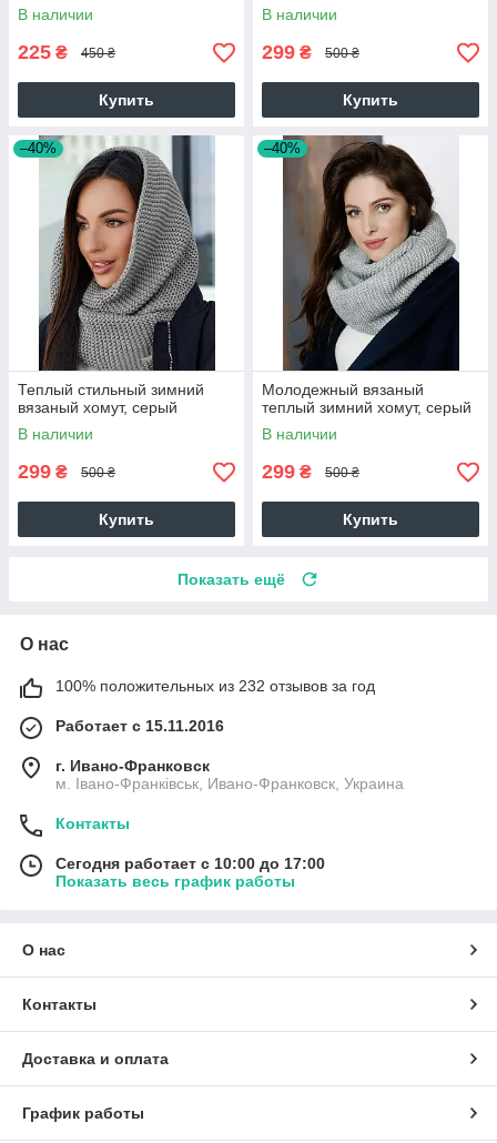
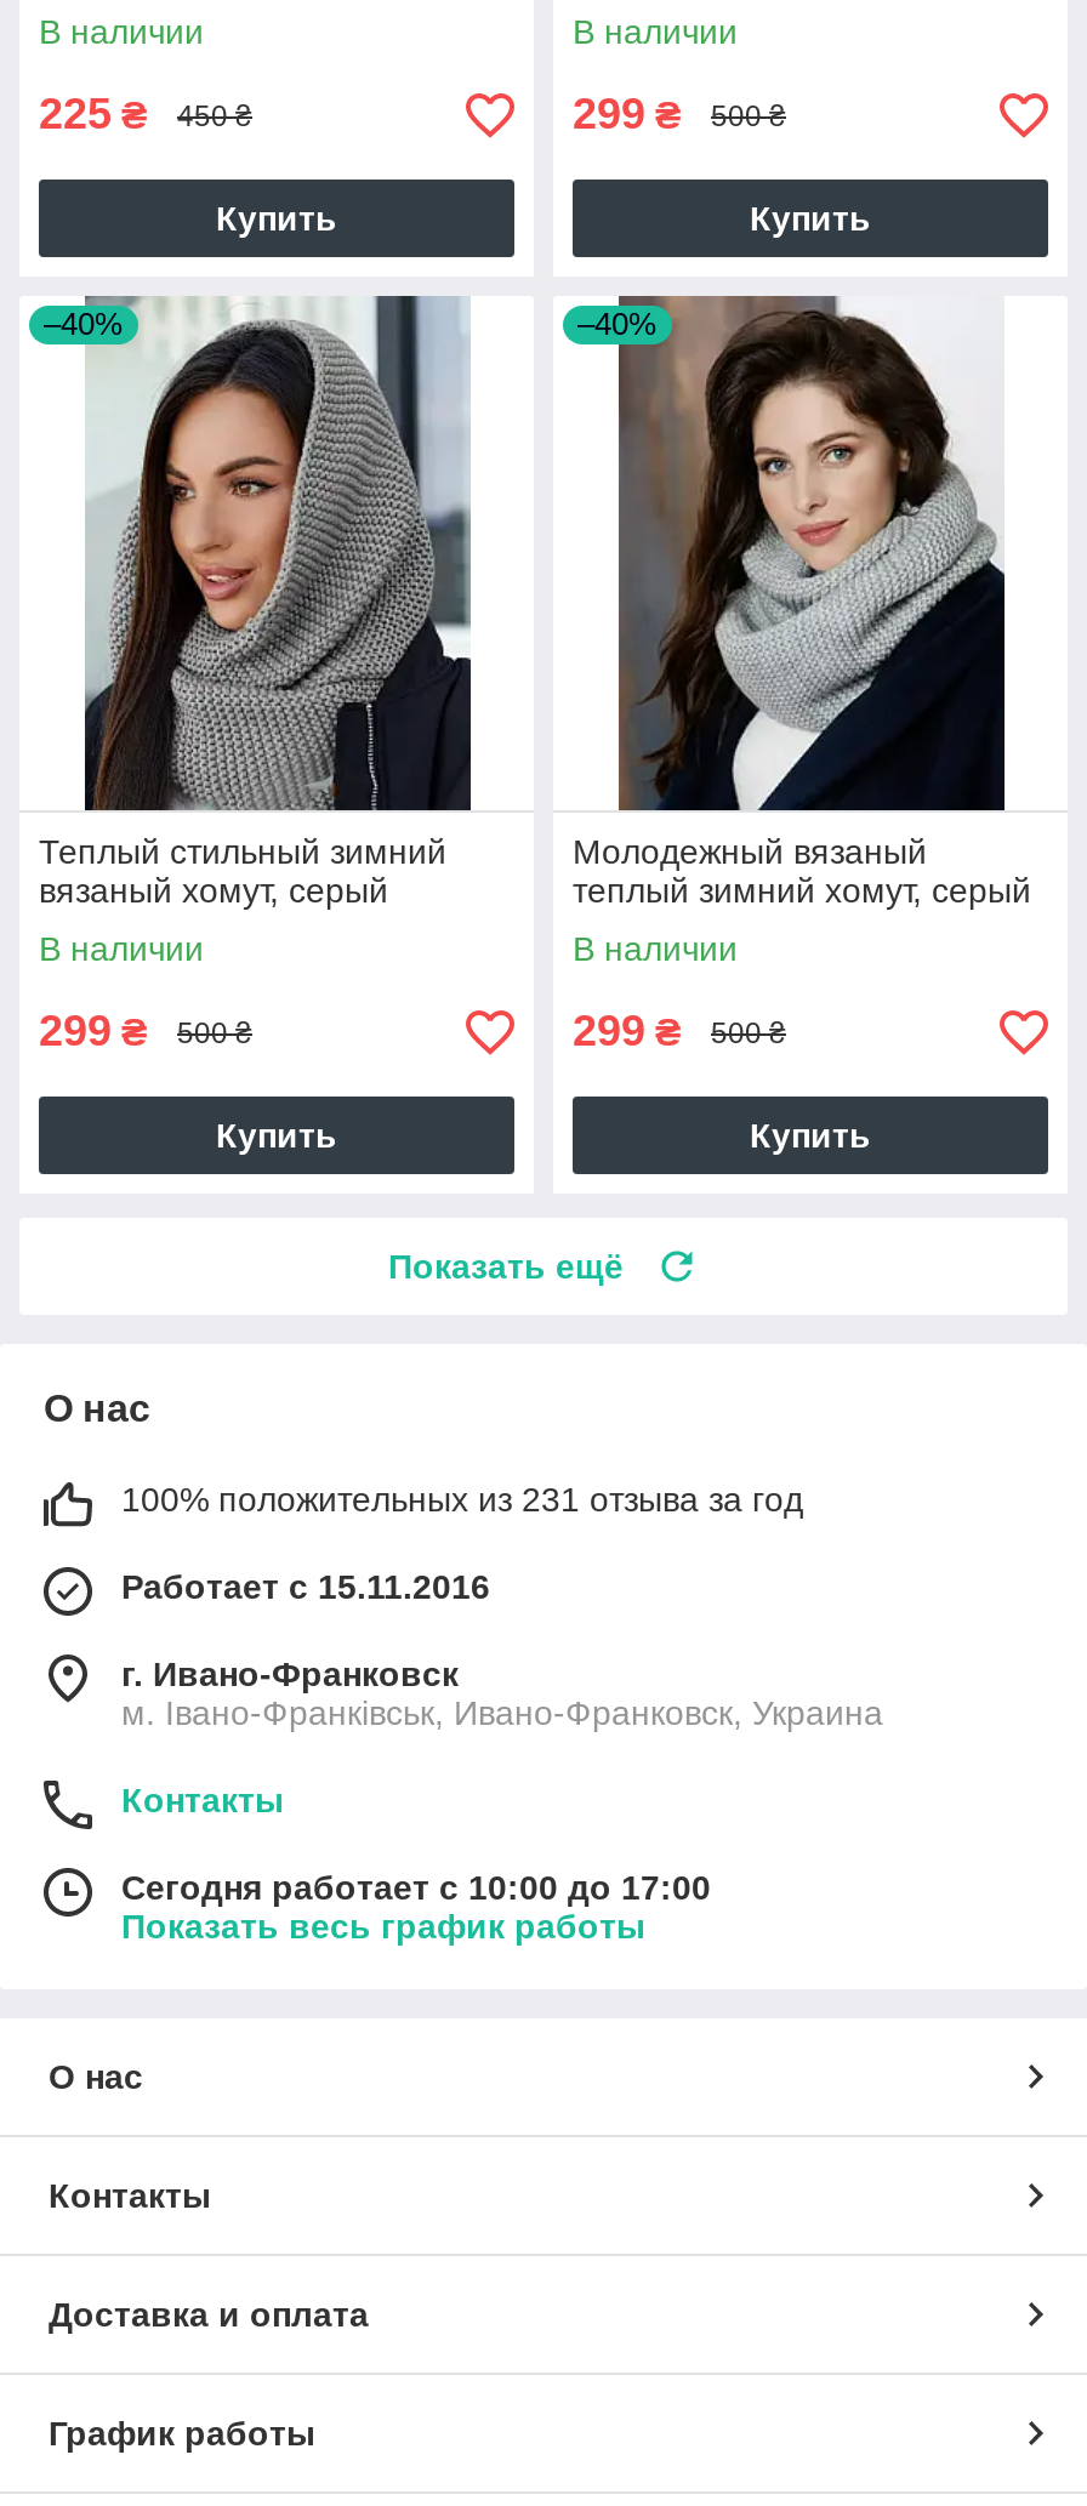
[55,677,375,695] 100% положительных из 232 отзывов за год -> [121,1480,803,1519] 100% положительных из 231 отзыва за год

